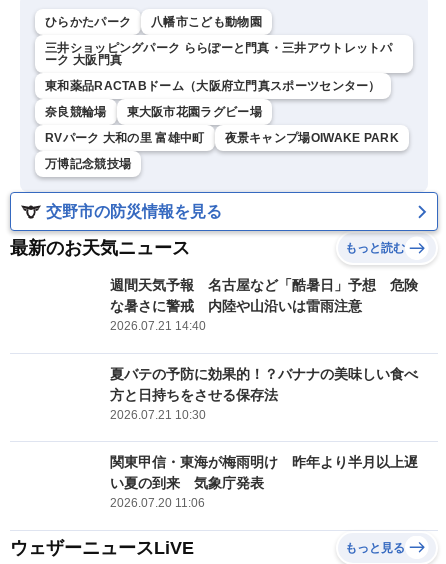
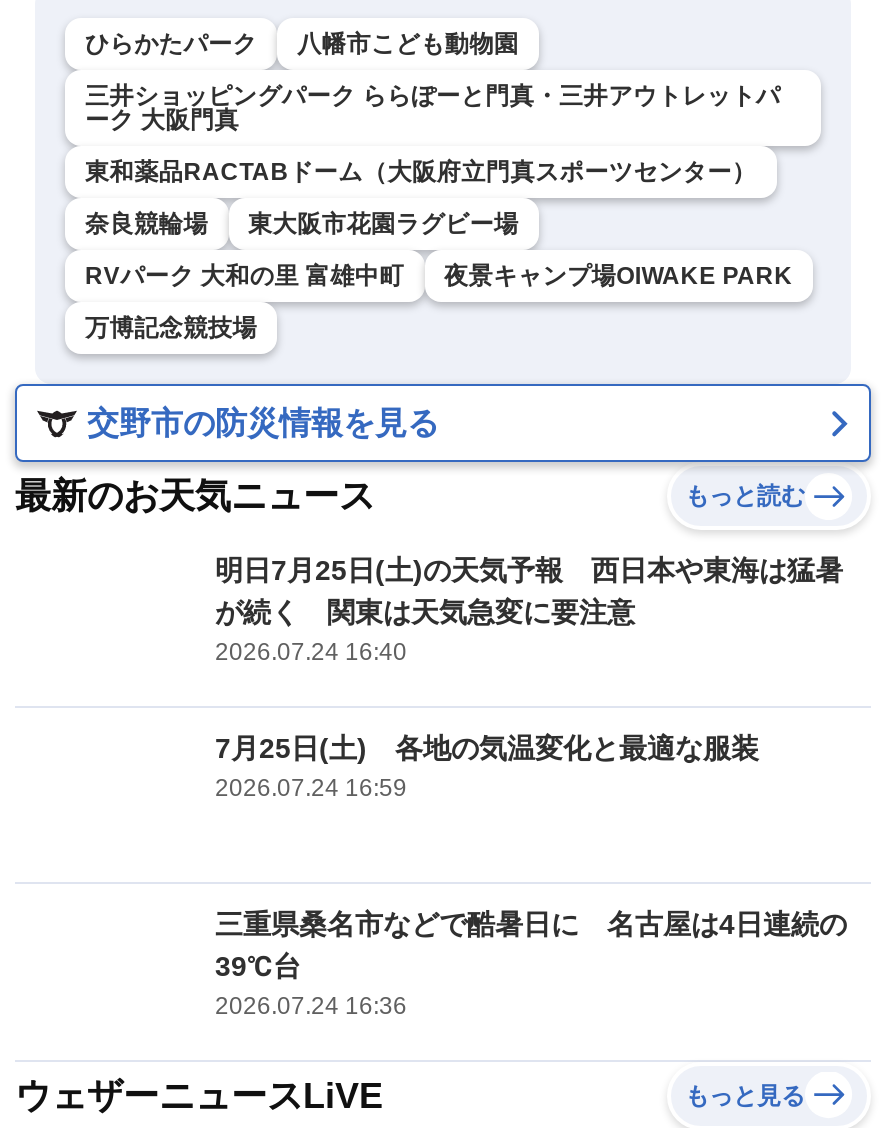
[110,277,418,333] 週間天気予報 名古屋など「酷暑日」予想 危険 | な暑さに警戒 内陸や山沿いは雷雨注意 | 2026.07.21 14:40 -> [215,554,843,666] 明日7月25日(土)の天気予報 西日本や東海は猛暑 | が続く 関東は天気急変に要注意 | 2026.07.24 16:40
[110,365,418,421] 夏バテの予防に効果的！？バナナの美味しい食べ | 方と日持ちをさせる保存法 | 2026.07.21 10:30 -> [215,731,759,801] 7月25日(土) 各地の気温変化と最適な服装 | 2026.07.24 16:59
[110,454,418,510] 関東甲信・東海が梅雨明け 昨年より半月以上遅 | い夏の到来 気象庁発表 | 2026.07.20 11:06 -> [215,908,847,1020] 三重県桑名市などで酷暑日に 名古屋は4日連続の | 39℃台 | 2026.07.24 16:36

